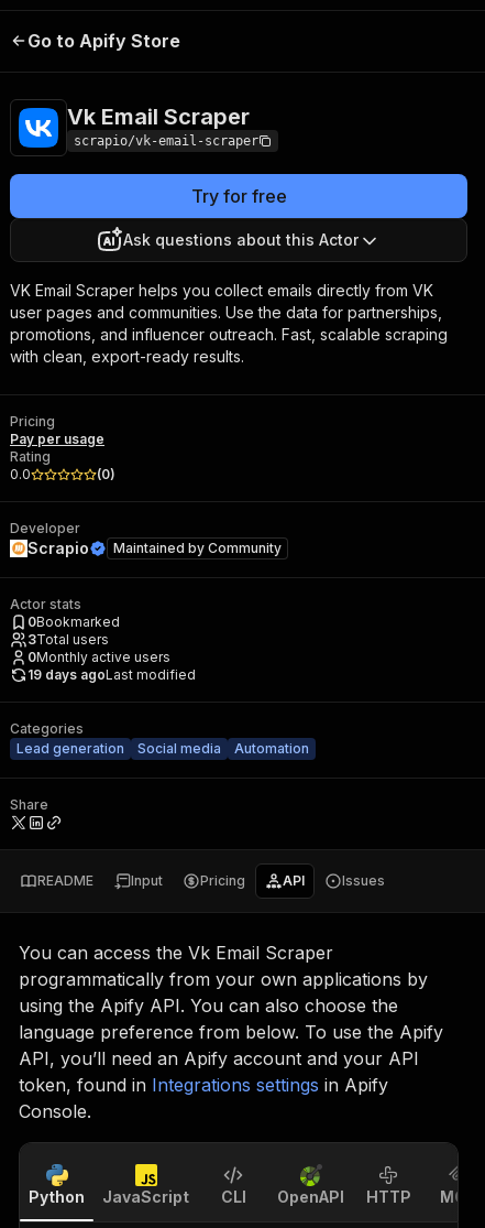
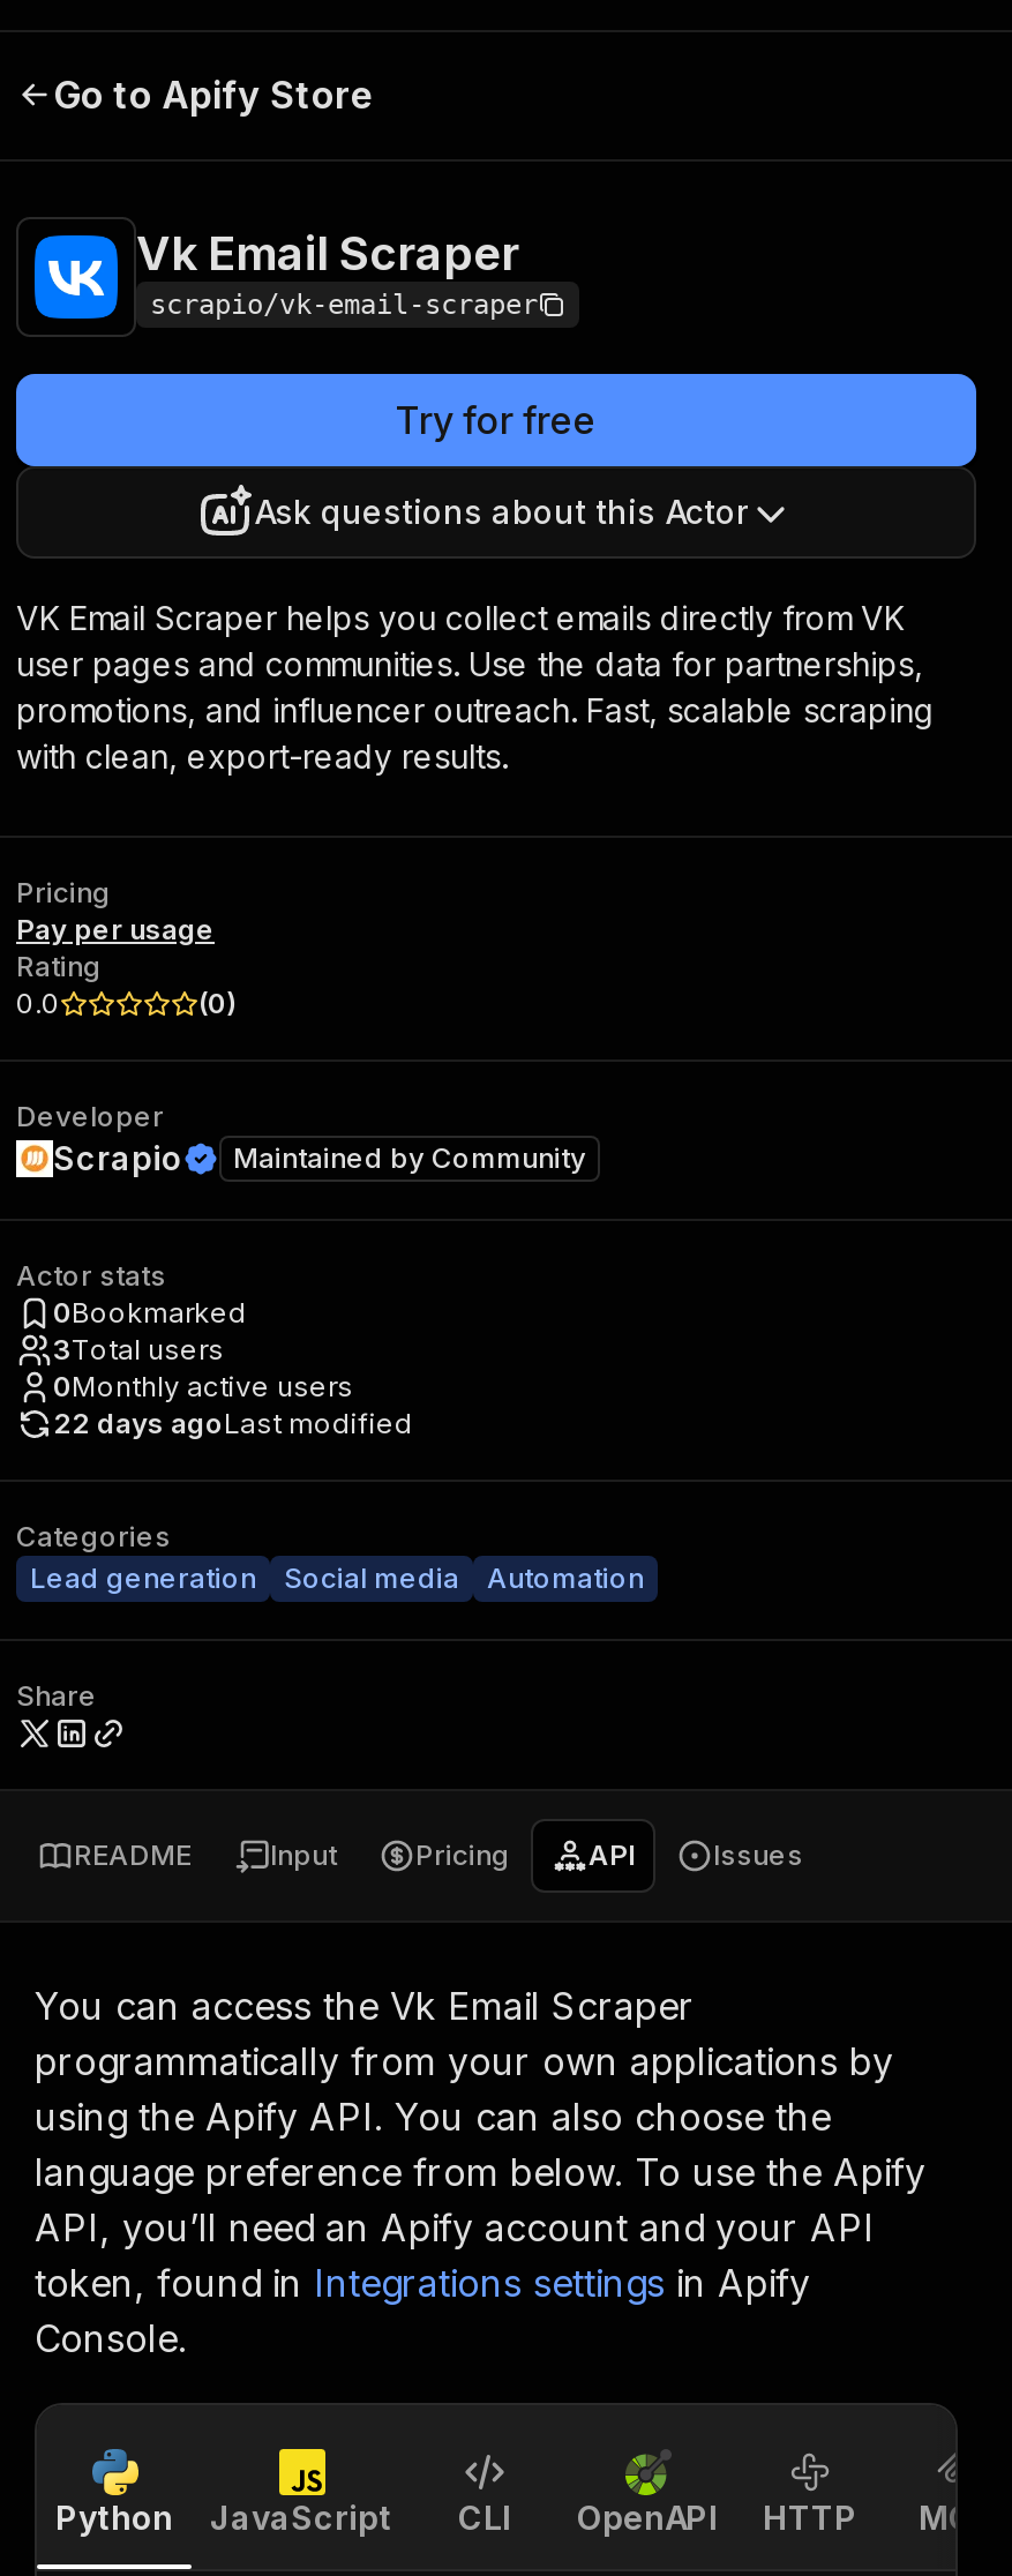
[27,666,196,683] 19 days agoLast modified -> [53,1406,413,1440] 22 days agoLast modified

